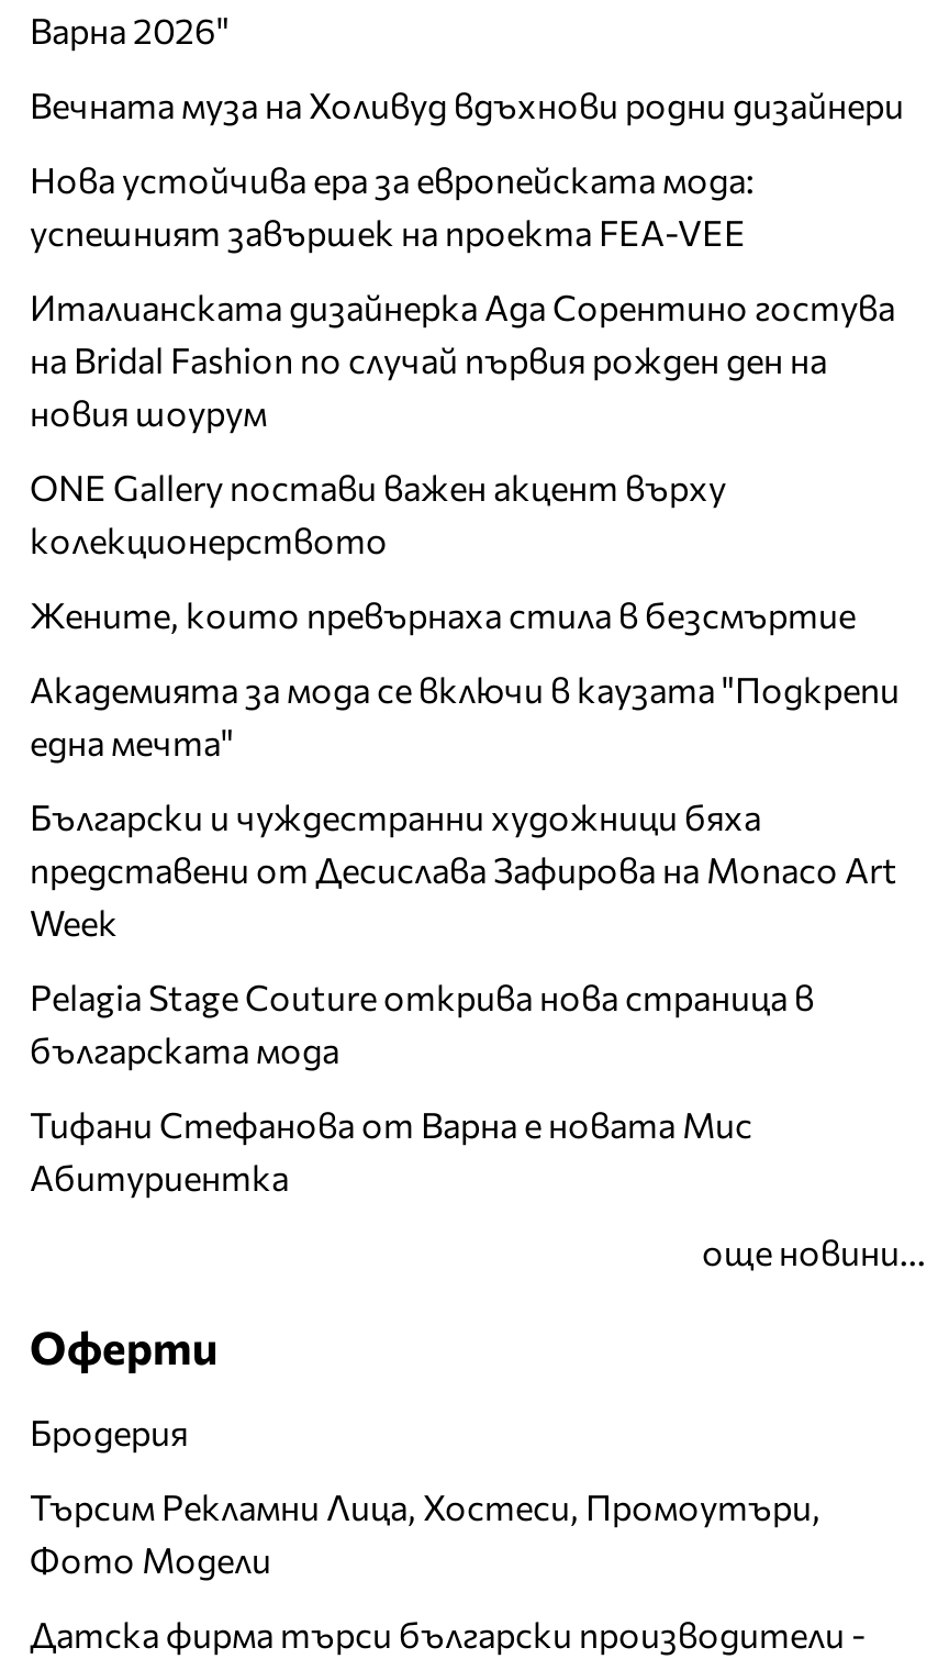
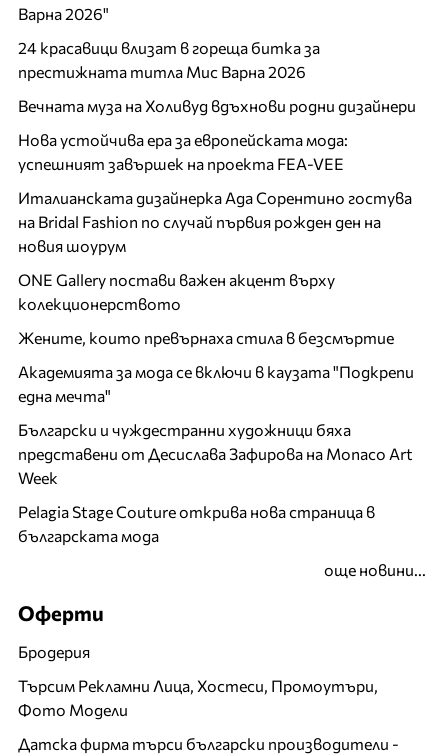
none -> [18,38,320,81] 24 красавици влизат в гореща битка за | престижната титла Мис Варна 2026
moved [30,83,904,1069] -> [18,96,416,545]: Вечната муза на Холивуд вдъхнови родни дизайнери | Нова устойчива ера за европейската мода: | успешният завършек на проекта FEA-VEE | ... | Pelagia Stage Couture открива нова страница в | българската мода
[30,1102,752,1197] Тифани Стефанова от Варна е новата Мис | Абитуриентка -> none

